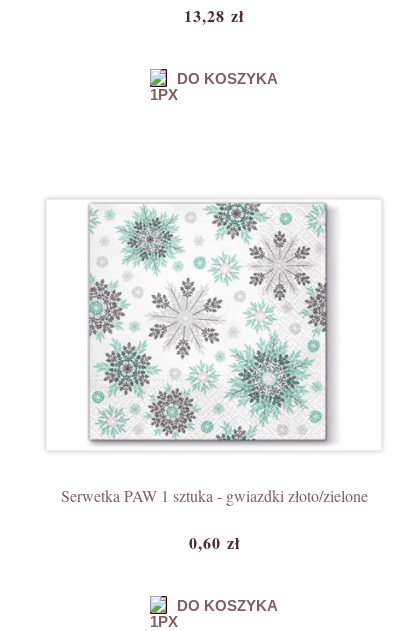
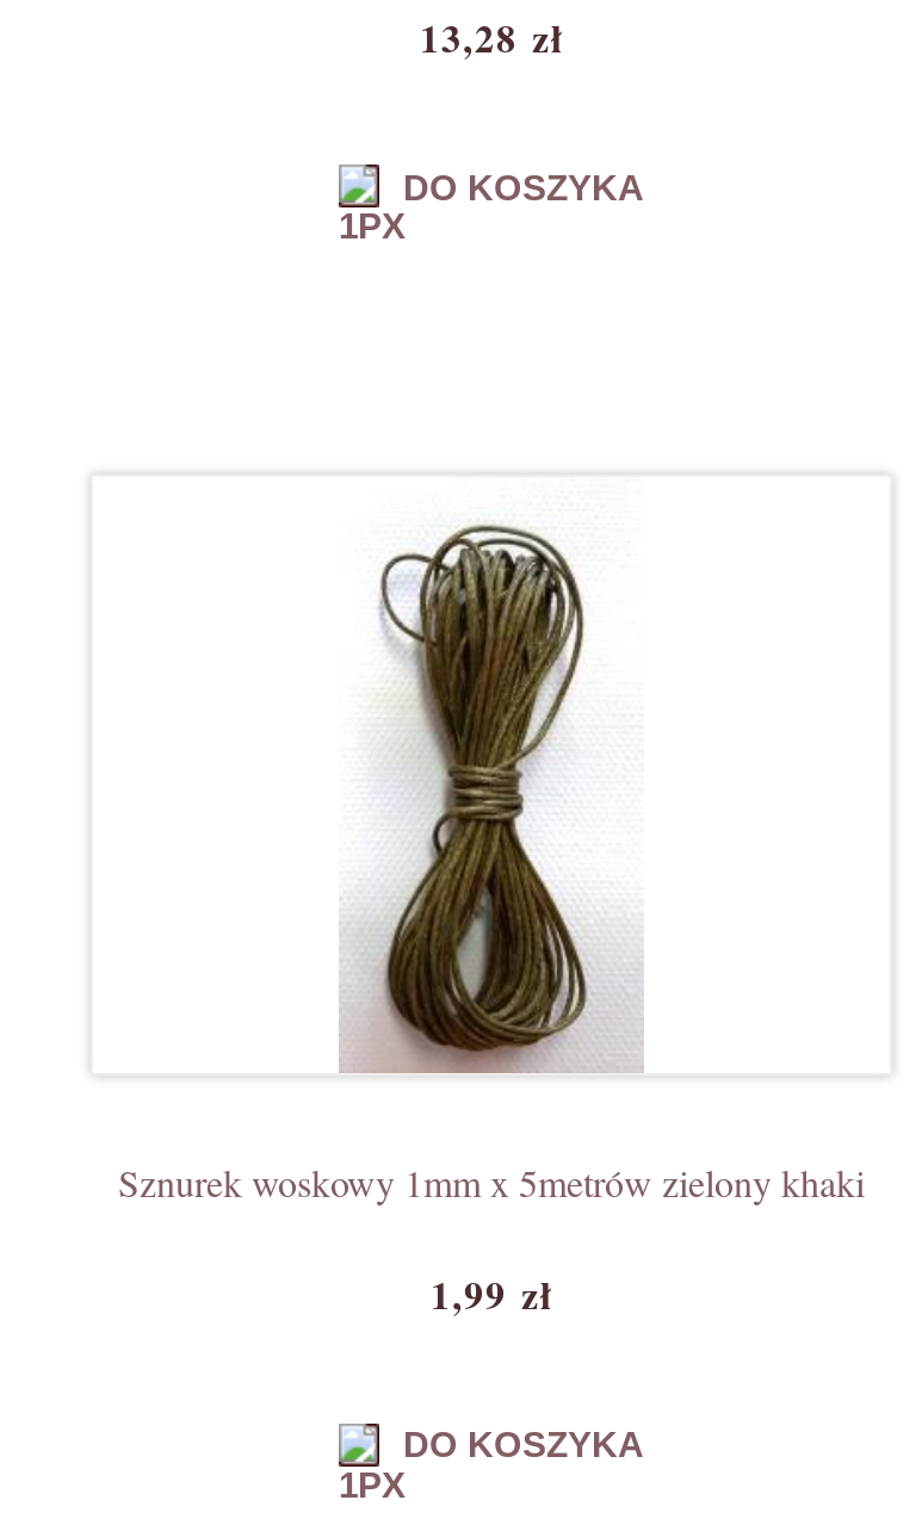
[60,201,367,506] [image] | Serwetka PAW 1 sztuka - gwiazdki złoto/zielone -> [118,484,865,1207] [image] | Sznurek woskowy 1mm x 5metrów zielony khaki
[188,531,239,554] 0,60 zł -> [431,1266,552,1320] 1,99 zł

